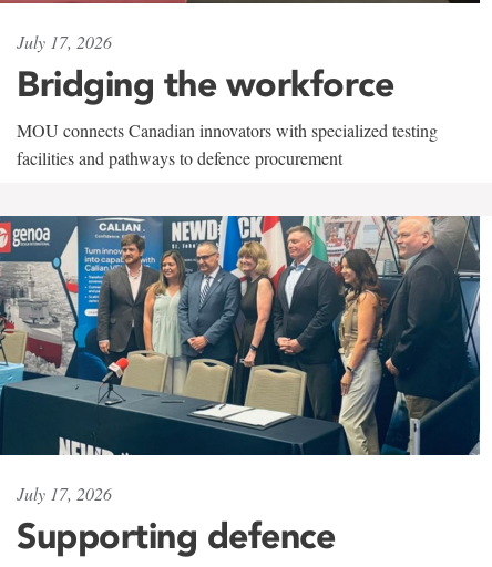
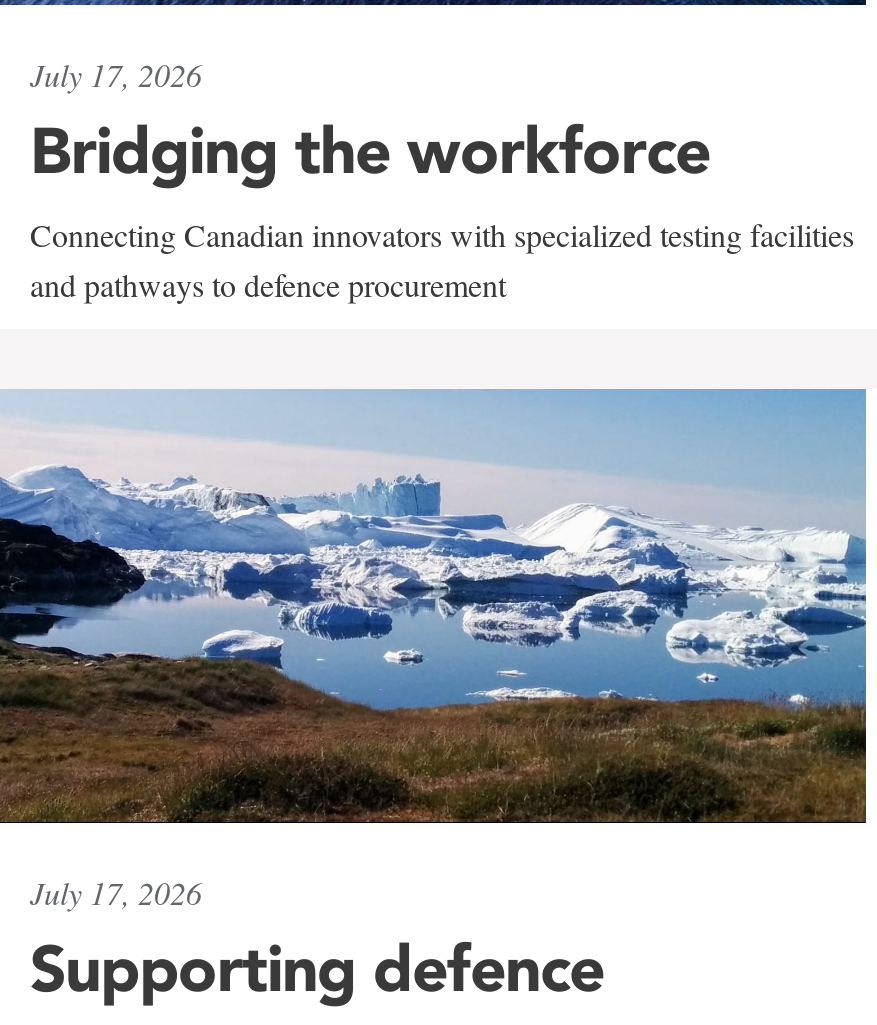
[17,118,438,169] MOU connects Canadian innovators with specialized testing | facilities and pathways to defence procurement -> [30,214,854,306] Connecting Canadian innovators with specialized testing facilities | and pathways to defence procurement
[3,215,481,455] [image] -> [6,388,868,826] [image]

